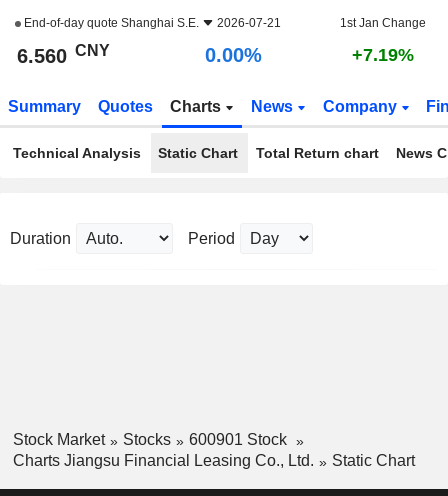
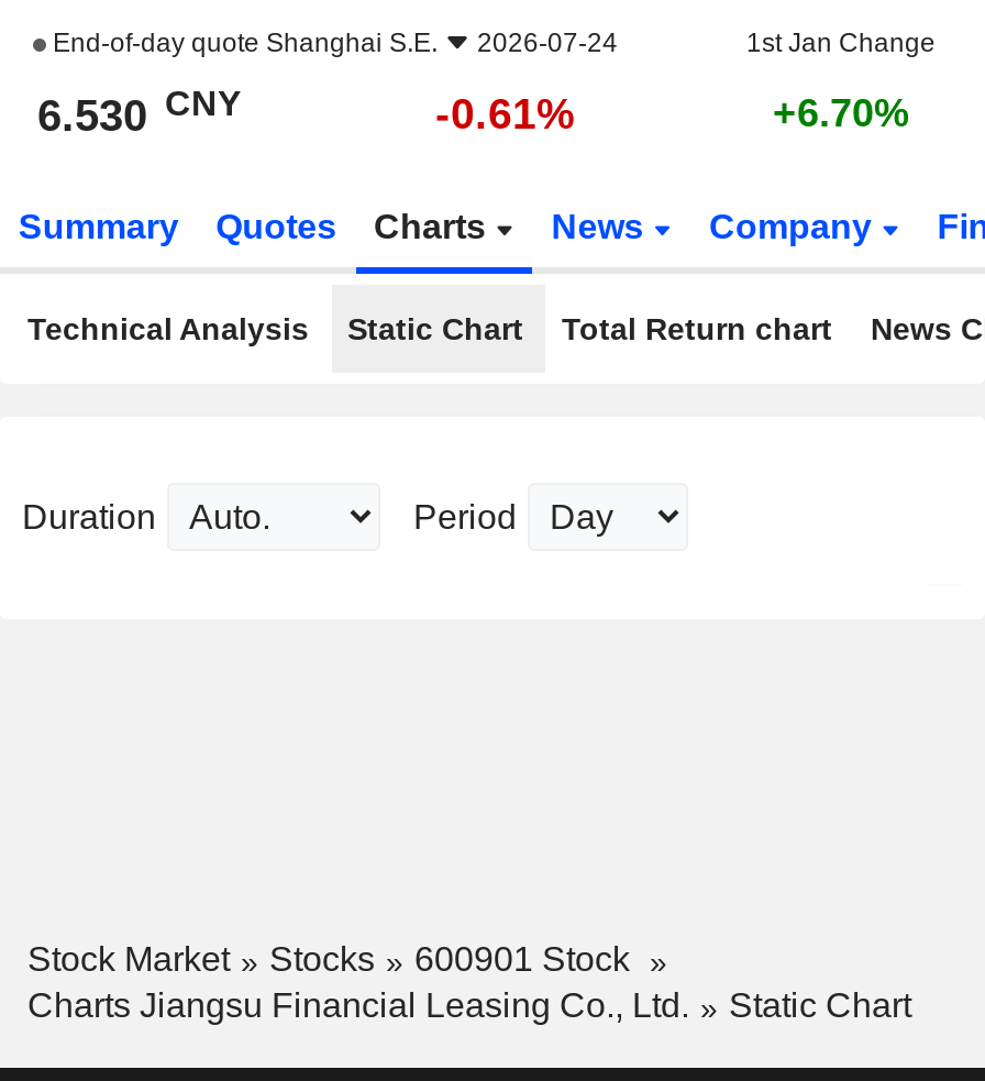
[21,16,281,30] End-of-day quote Shanghai S.E. 2026-07-21 -> [46,27,618,58] End-of-day quote Shanghai S.E. 2026-07-24
[17,41,110,67] 6.560 CNY -> [37,84,242,140] 6.530 CNY
[205,44,262,66] 0.00% -> [435,89,576,137] -0.61%
[351,45,413,65] +7.19% -> [773,91,909,135] +6.70%

